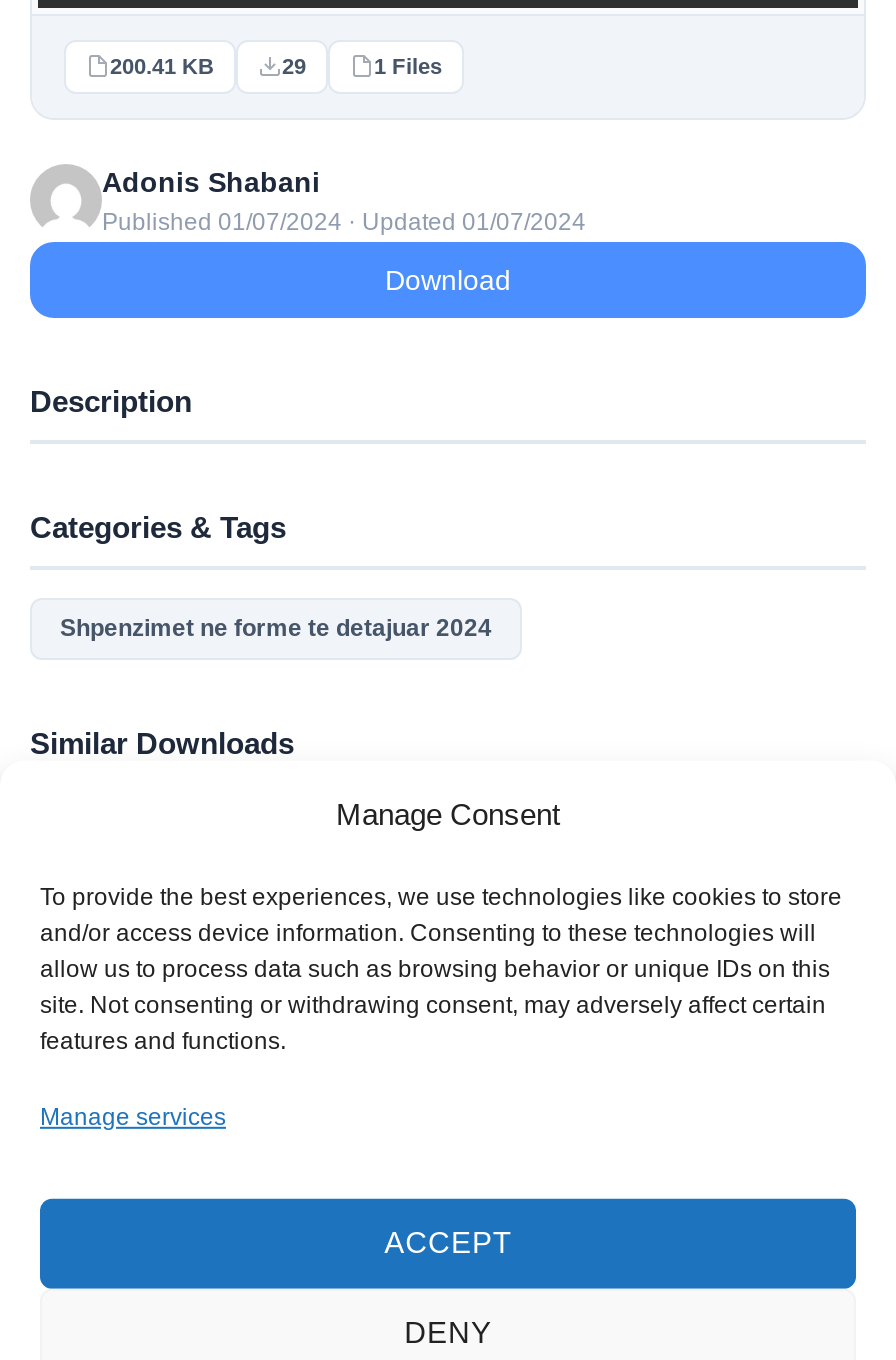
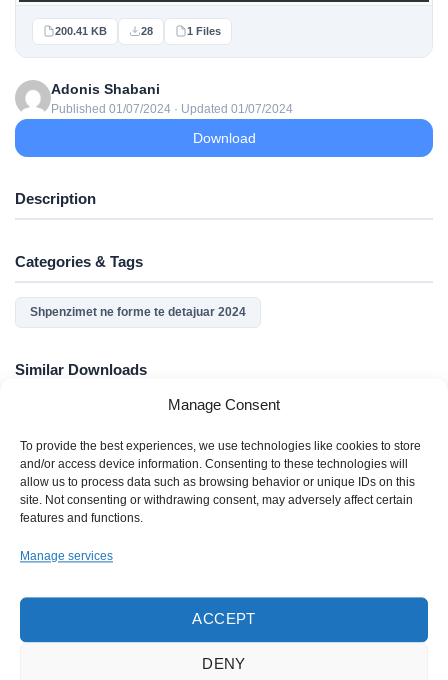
[282,53,306,77] 29 -> [141,25,153,37] 28

